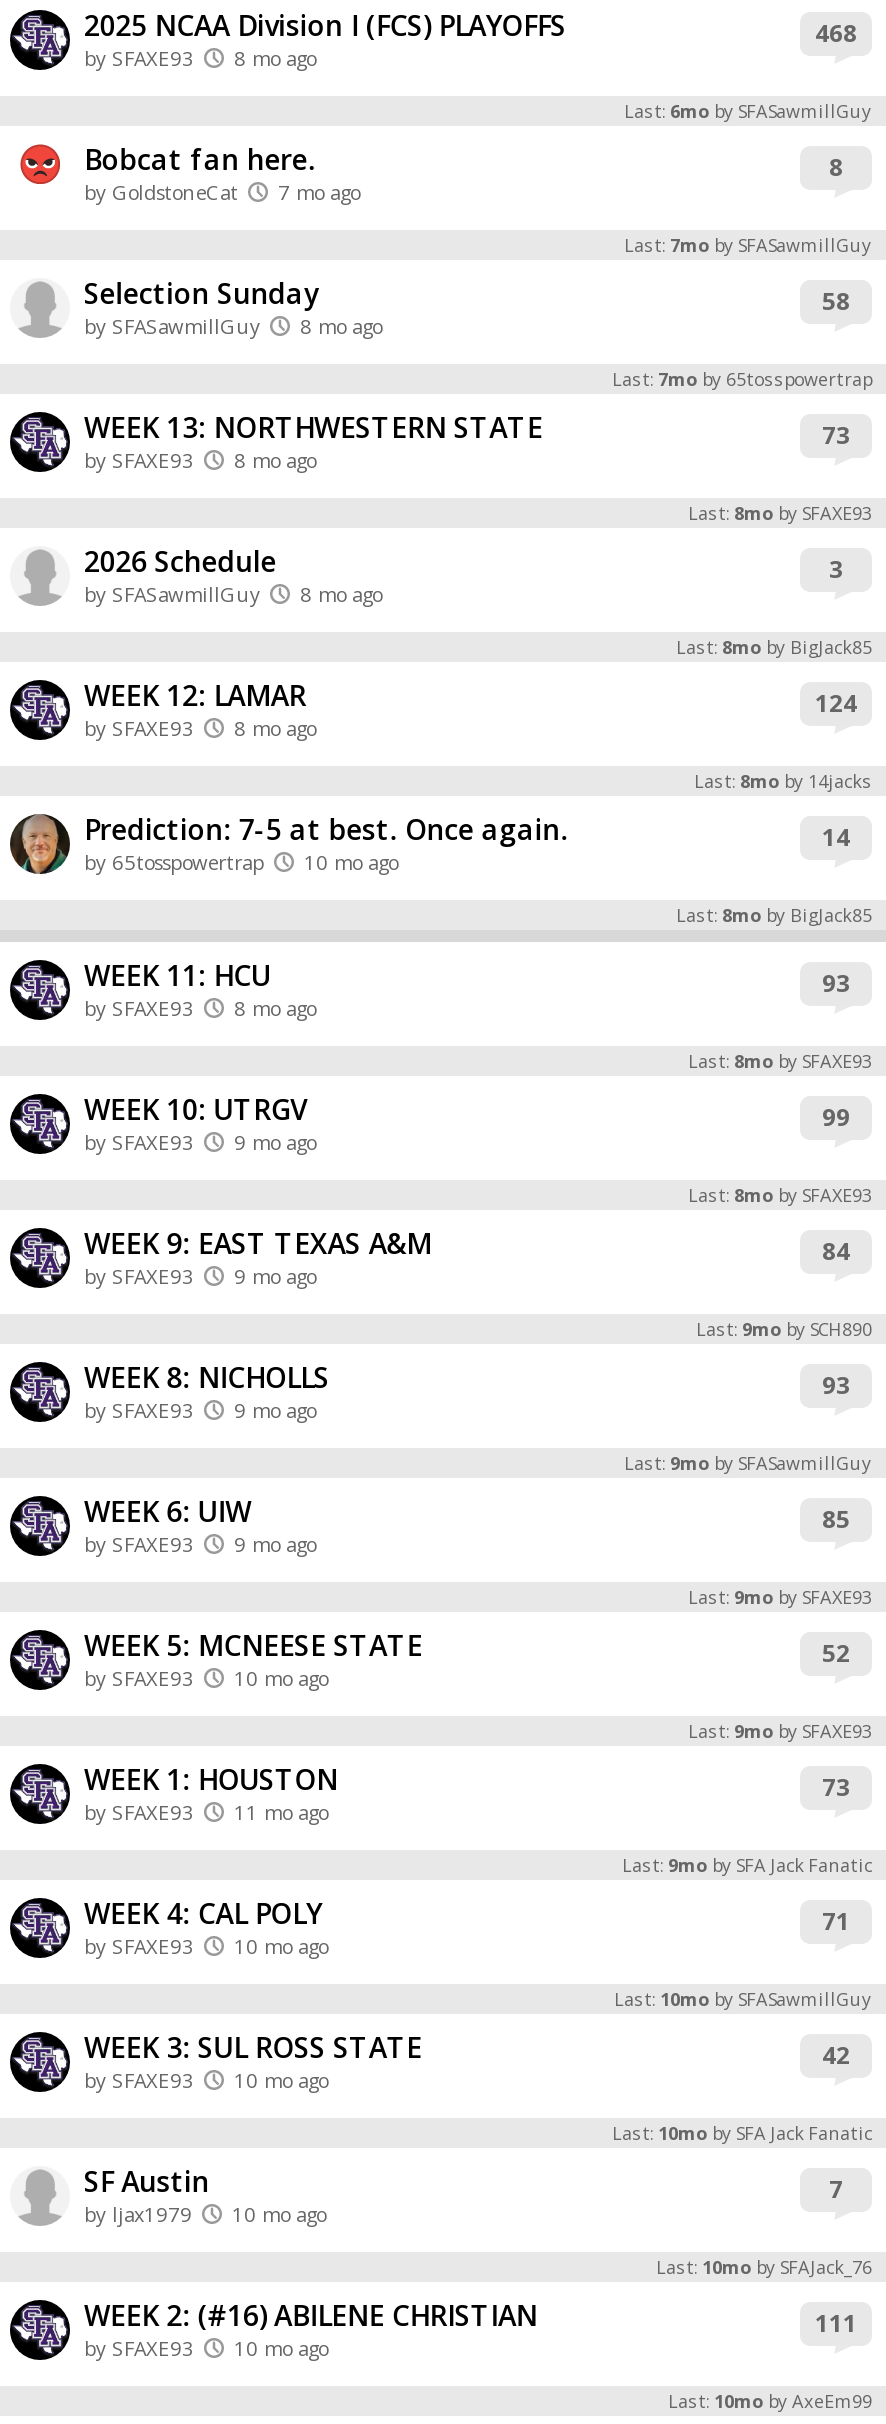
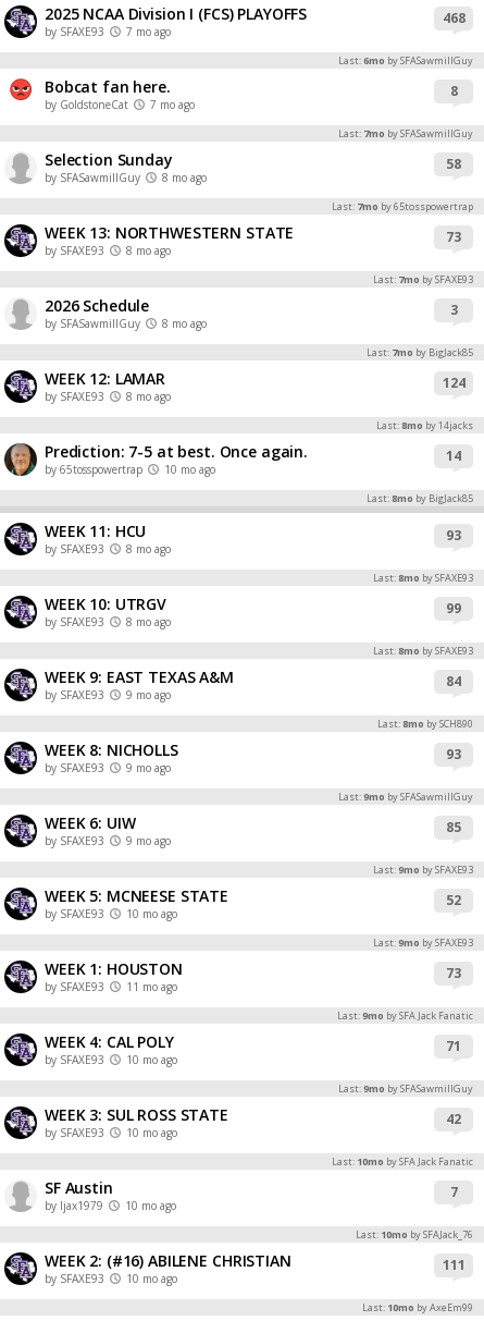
[234,44,316,72] 8 mo ago -> [126,24,171,39] 7 mo ago
[688,500,872,526] Last: 8mo by SFAXE93 -> [373,272,473,286] Last: 7mo by SFAXE93
[676,634,872,660] Last: 8mo by BigJack85 -> [367,345,473,359] Last: 7mo by BigJack85
[84,1128,316,1156] by SFAXE93 9 mo ago -> [45,614,171,629] by SFAXE93 8 mo ago
[696,1316,872,1342] Last: 9mo by SCH890 -> [377,717,473,731] Last: 8mo by SCH890
[614,1986,872,2012] Last: 10mo by SFASawmillGuy -> [338,1081,473,1096] Last: 9mo by SFASawmillGuy

